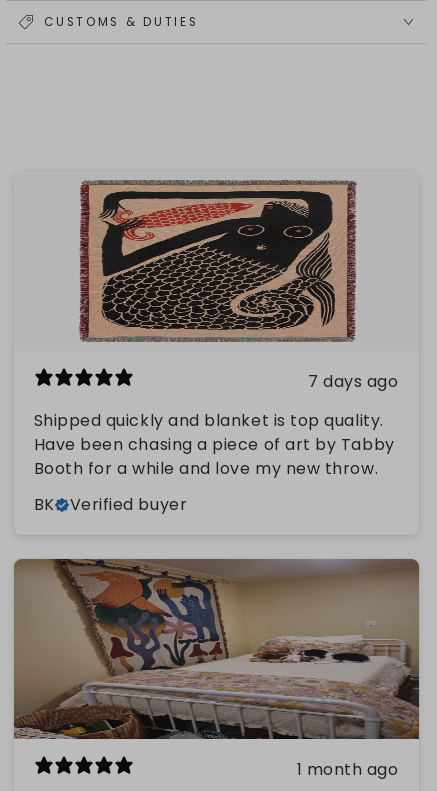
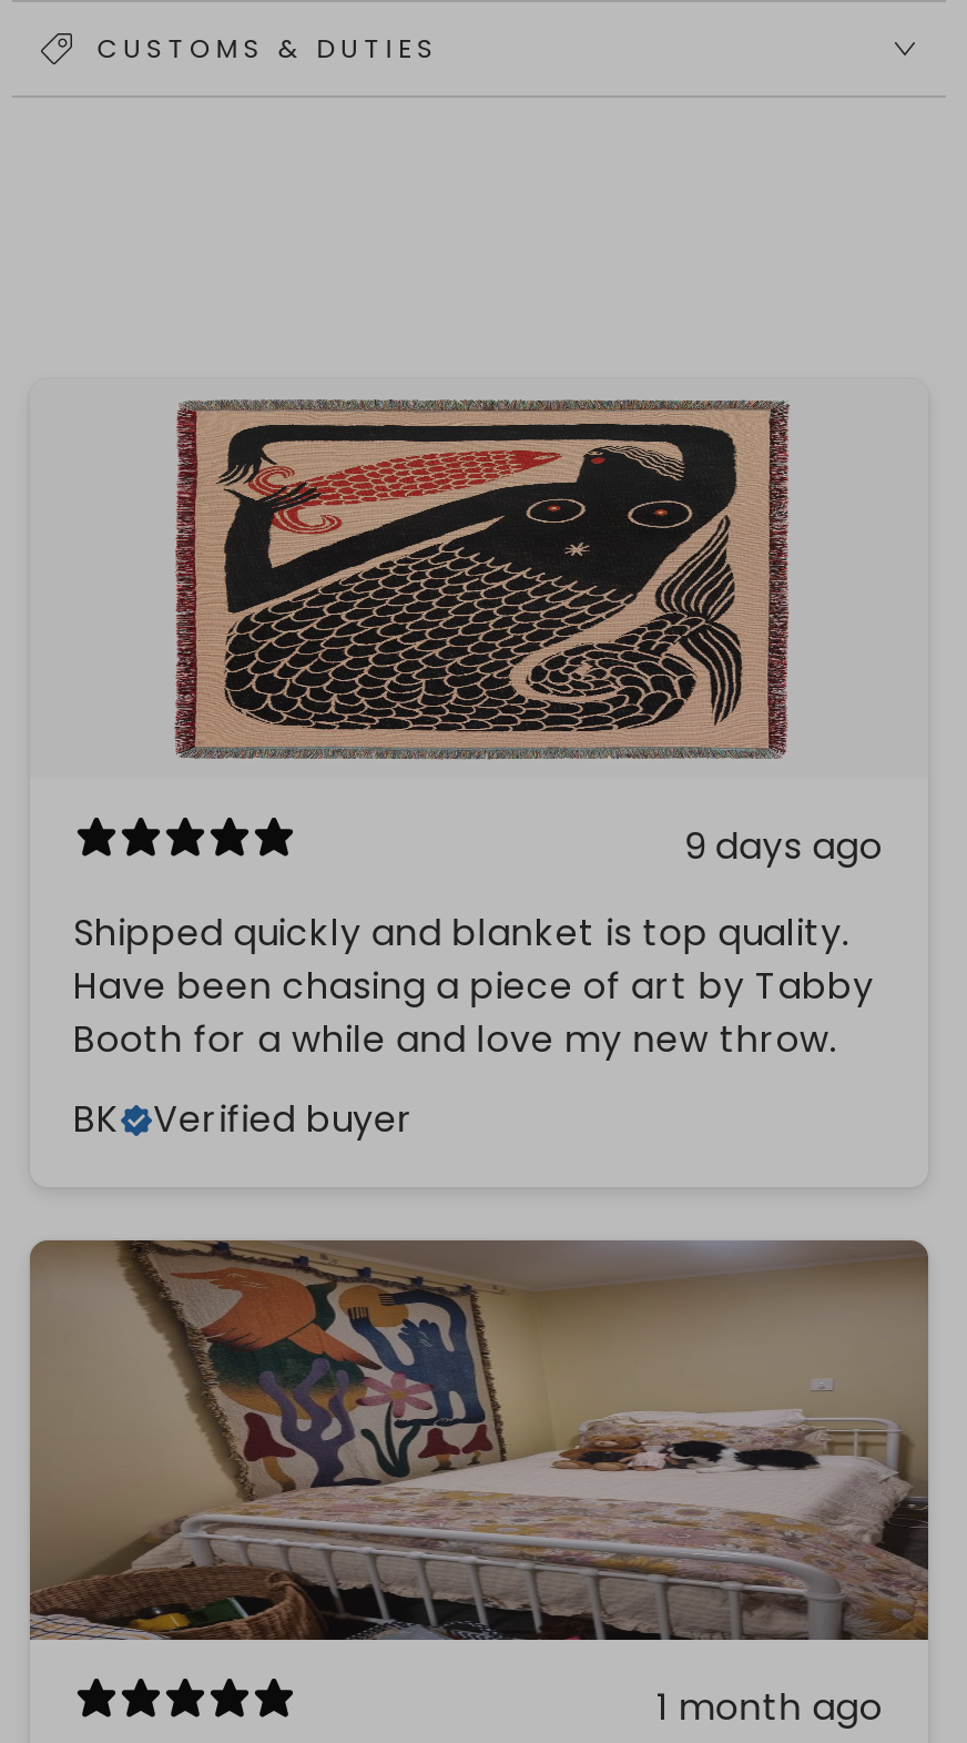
[308,370,398,393] 7 days ago -> [684,822,883,873] 9 days ago

